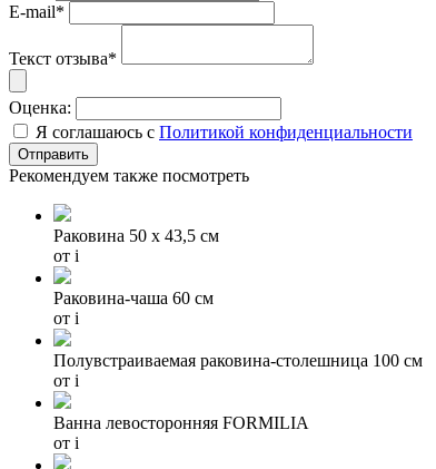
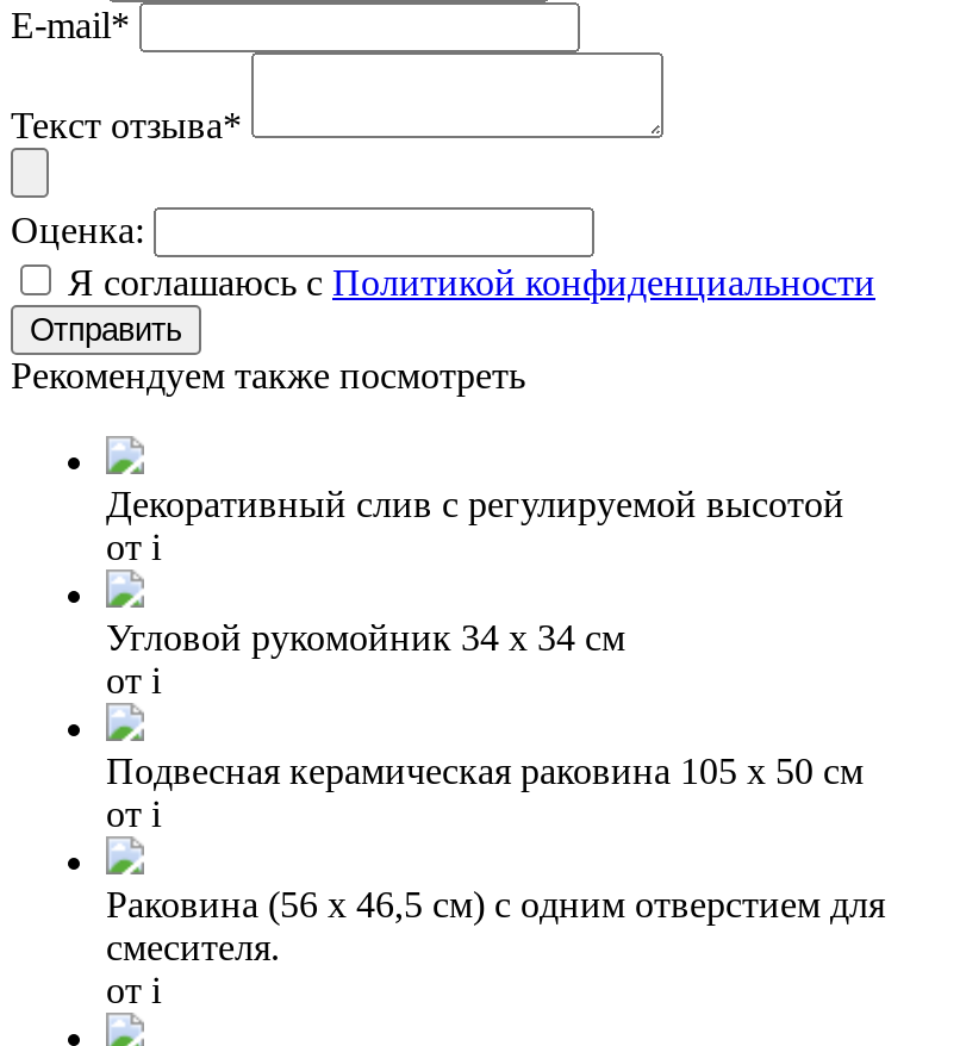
[53,226,219,245] Раковина 50 x 43,5 см -> [106,483,844,524] Декоративный слив с регулируемой высотой
[53,288,214,307] Раковина-чаша 60 см -> [106,617,625,657] Угловой рукомойник 34 х 34 см
[53,351,423,370] Полувстраиваемая раковина-столешница 100 см -> [106,750,864,791] Подвесная керамическая раковина 105 х 50 см
[53,413,309,432] Ванна левосторонняя FORMILIA -> [106,884,885,967] Раковина (56 х 46,5 см) с одним отверстием для | смесителя.

